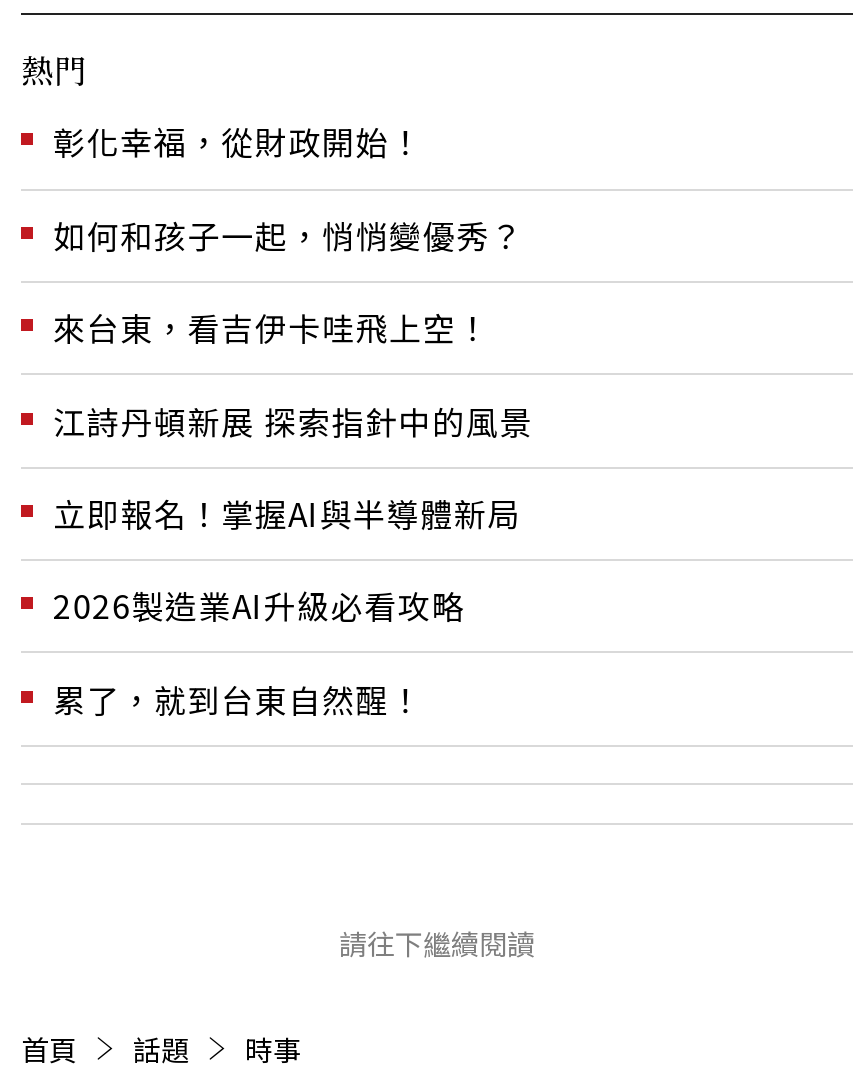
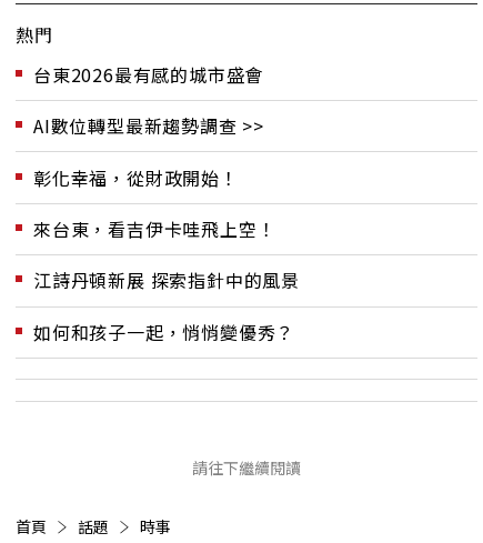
none -> [33,61,264,139] 台東2026最有感的城市盛會 | AI數位轉型最新趨勢調查 >>
moved [53,118,423,166] -> [33,164,239,191]: 彰化幸福，從財政開始！
moved [53,210,523,258] -> [33,318,294,345]: 如何和孩子一起，悄悄變優秀？
moved [53,303,533,444] -> [33,215,300,293]: 來台東，看吉伊卡哇飛上空！ | 江詩丹頓新展 探索指針中的風景
[53,489,521,722] 立即報名！掌握AI與半導體新局 | 2026製造業AI升級必看攻略 | 累了，就到台東自然醒！ -> none

